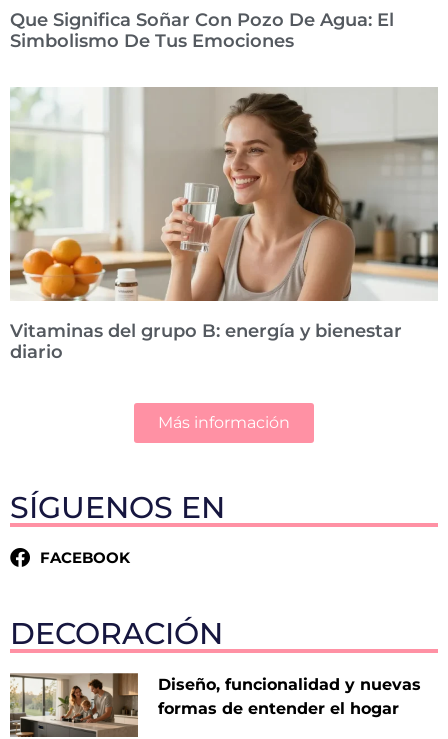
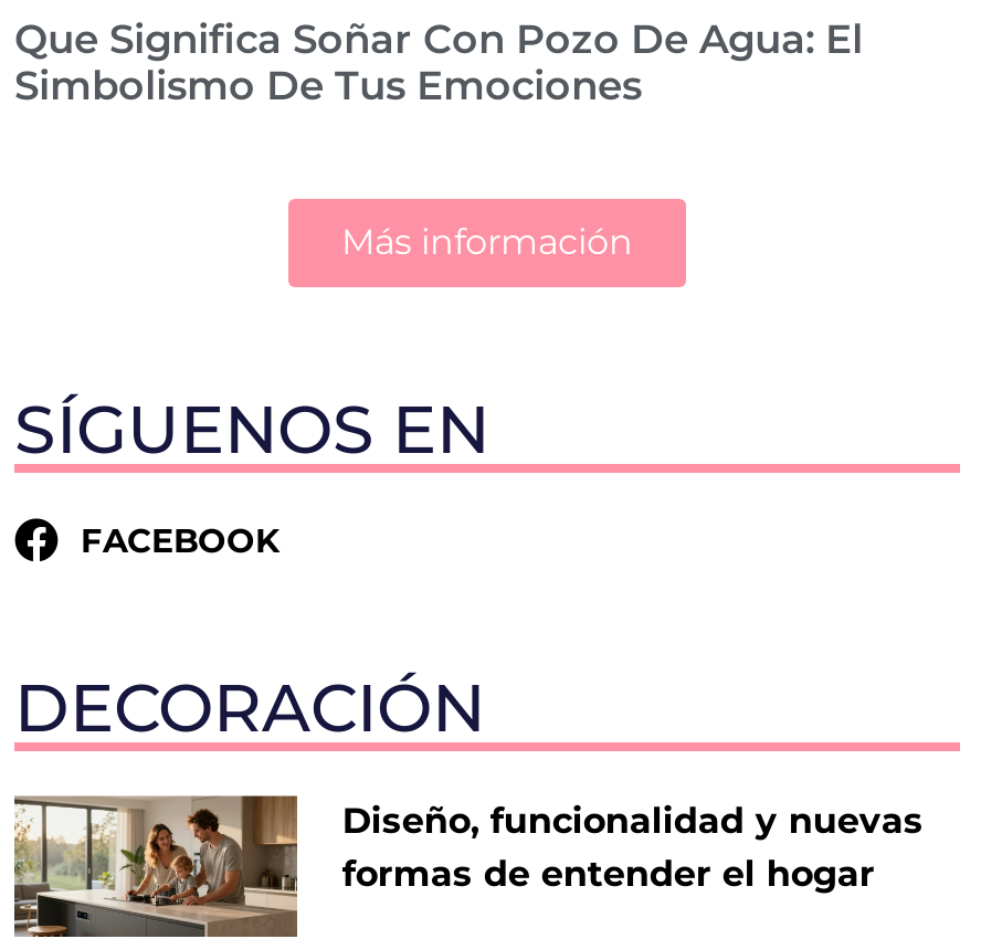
[9,86,439,363] [image] | Vitaminas del grupo B: energía y bienestar | diario -> none

